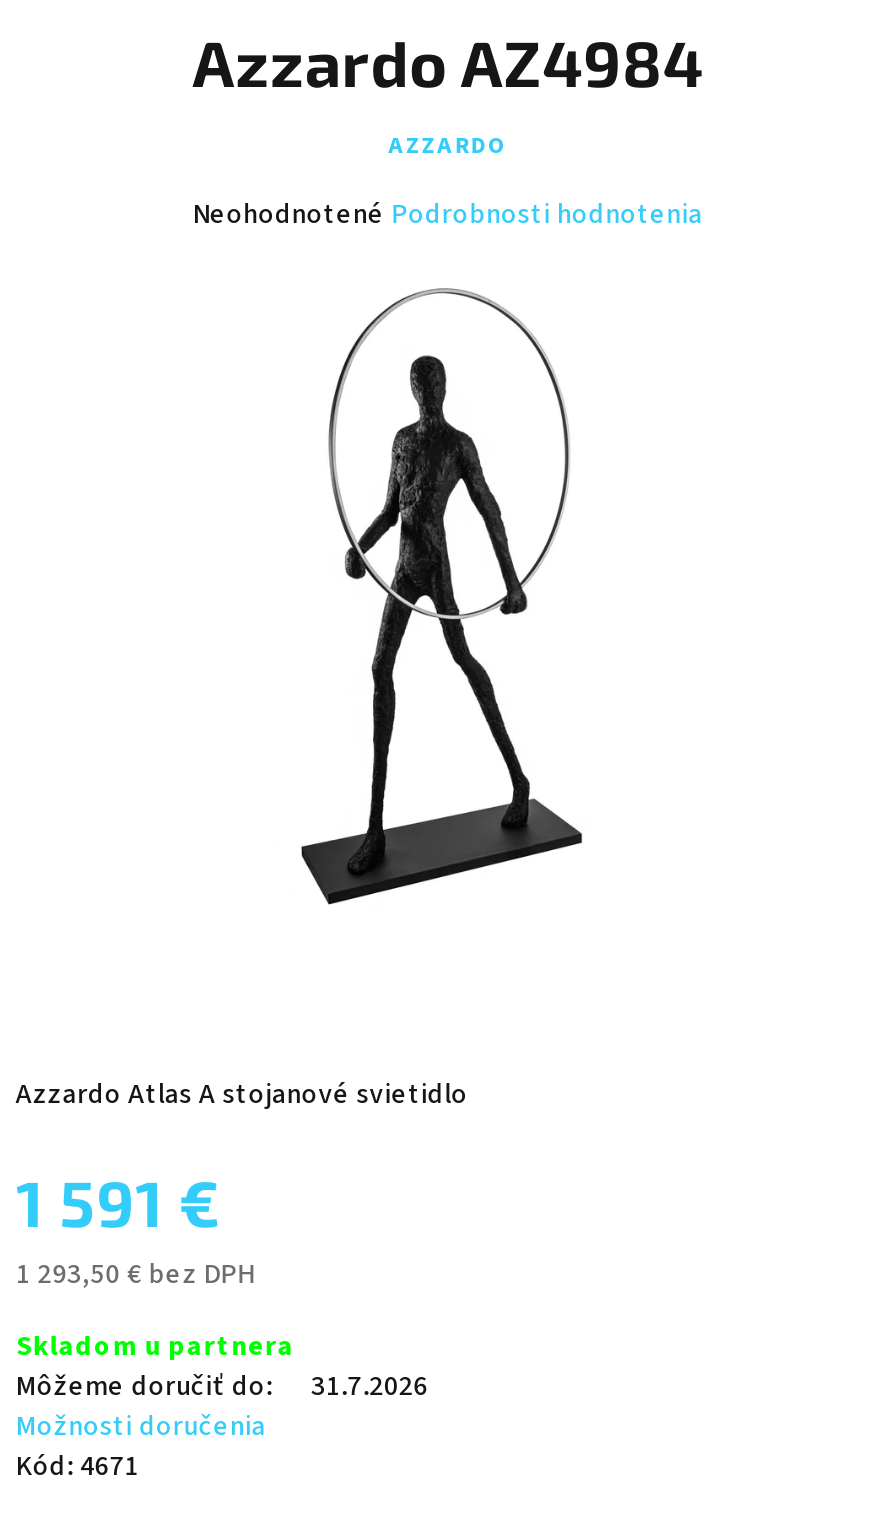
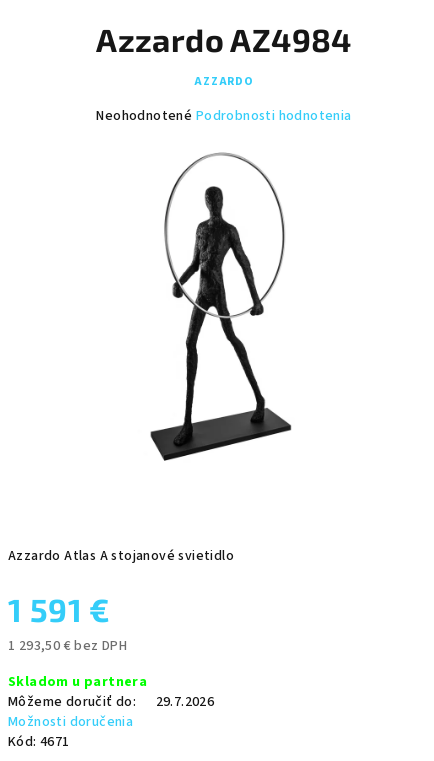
[16,1367,428,1407] Môžeme doručiť do: 31.7.2026 -> [8,692,214,712] Môžeme doručiť do: 29.7.2026

